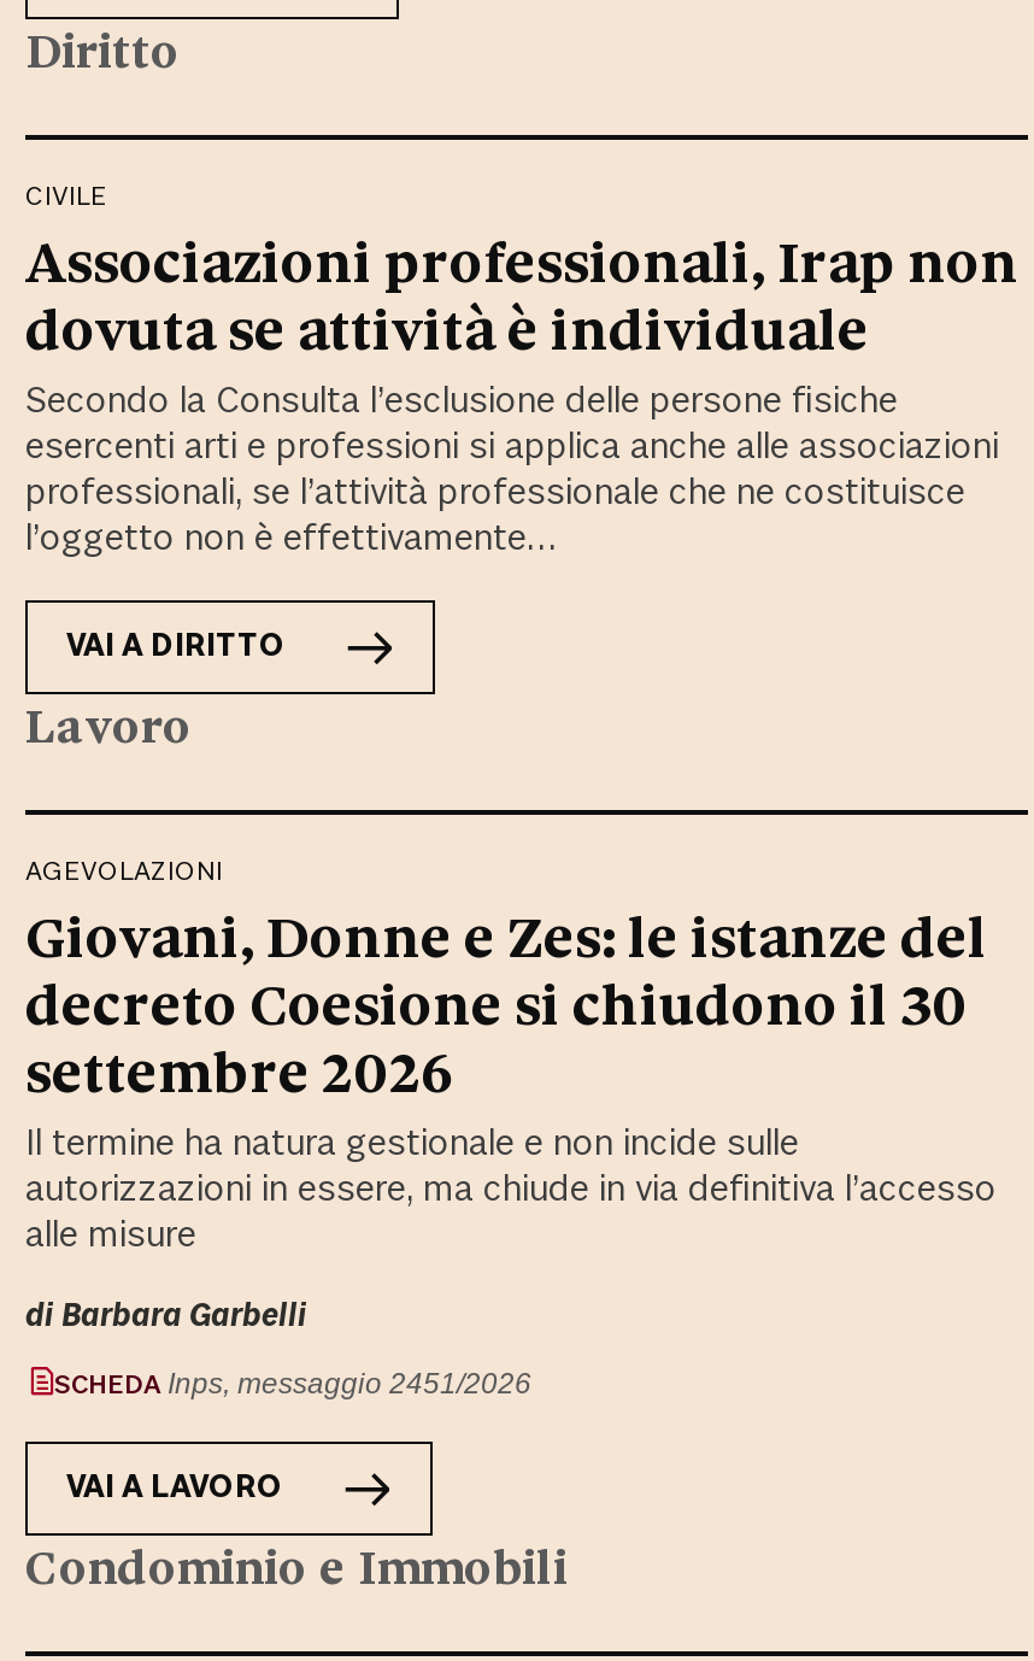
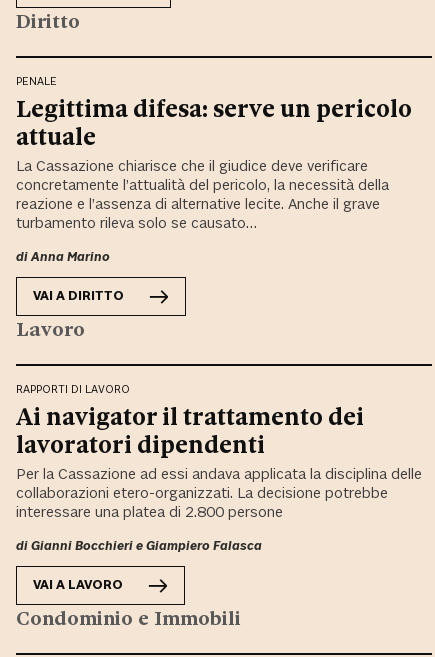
[25,178,1018,562] CIVILE | Associazioni professionali, Irap non | dovuta se attività è individuale | Secondo la Consulta l’esclusione delle persone fisiche | esercenti arti e professioni si applica anche alle associazioni | professionali, se l’attività professionale che ne costituisce | l’oggetto non è effettivamente… -> [16,74,412,265] PENALE | Legittima difesa: serve un pericolo | attuale | La Cassazione chiarisce che il giudice deve verificare | concretamente l’attualità del pericolo, la necessità della | reazione e l’assenza di alternative lecite. Anche il grave | turbamento rileva solo se causato… | di Anna Marino
moved [25,627,286,757] -> [16,288,124,342]: VAI A DIRITTO | Lavoro
[25,853,997,1404] AGEVOLAZIONI | Giovani, Donne e Zes: le istanze del | decreto Coesione si chiudono il 30 | settembre 2026 | Il termine ha natura gestionale e non incide sulle | autorizzazioni in essere, ma chiude in via definitiva l’accesso | alle misure | di Barbara Garbelli | SCHEDA Inps, messaggio 2451/2026 -> [16,382,422,554] RAPPORTI DI LAVORO | Ai navigator il trattamento dei | lavoratori dipendenti | Per la Cassazione ad essi andava applicata la disciplina delle | collaborazioni etero-organizzati. La decisione potrebbe | interessare una platea di 2.800 persone | di Gianni Bocchieri e Giampiero Falasca

